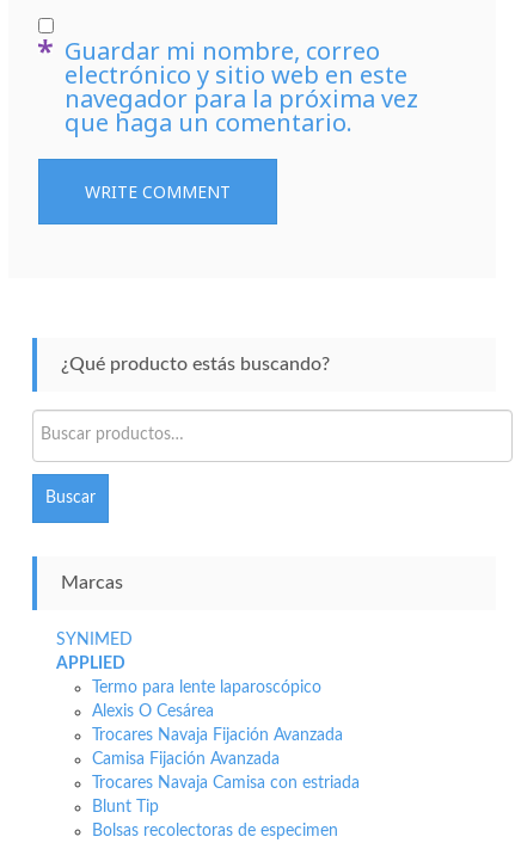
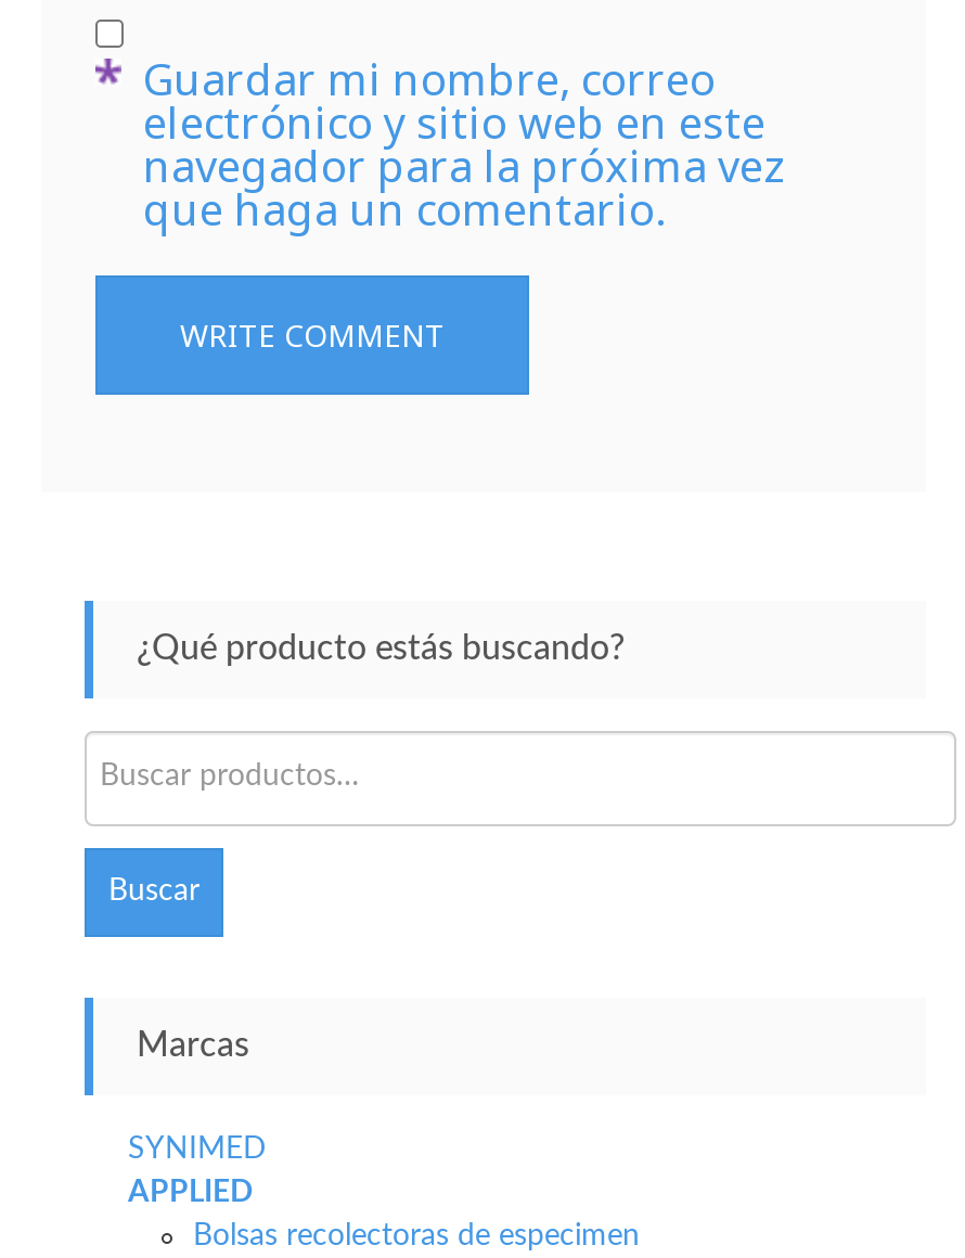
[92,679,360,815] Termo para lente laparoscópico | Alexis O Cesárea | Trocares Navaja Fijación Avanzada | Camisa Fijación Avanzada | Trocares Navaja Camisa con estriada | Blunt Tip -> none

